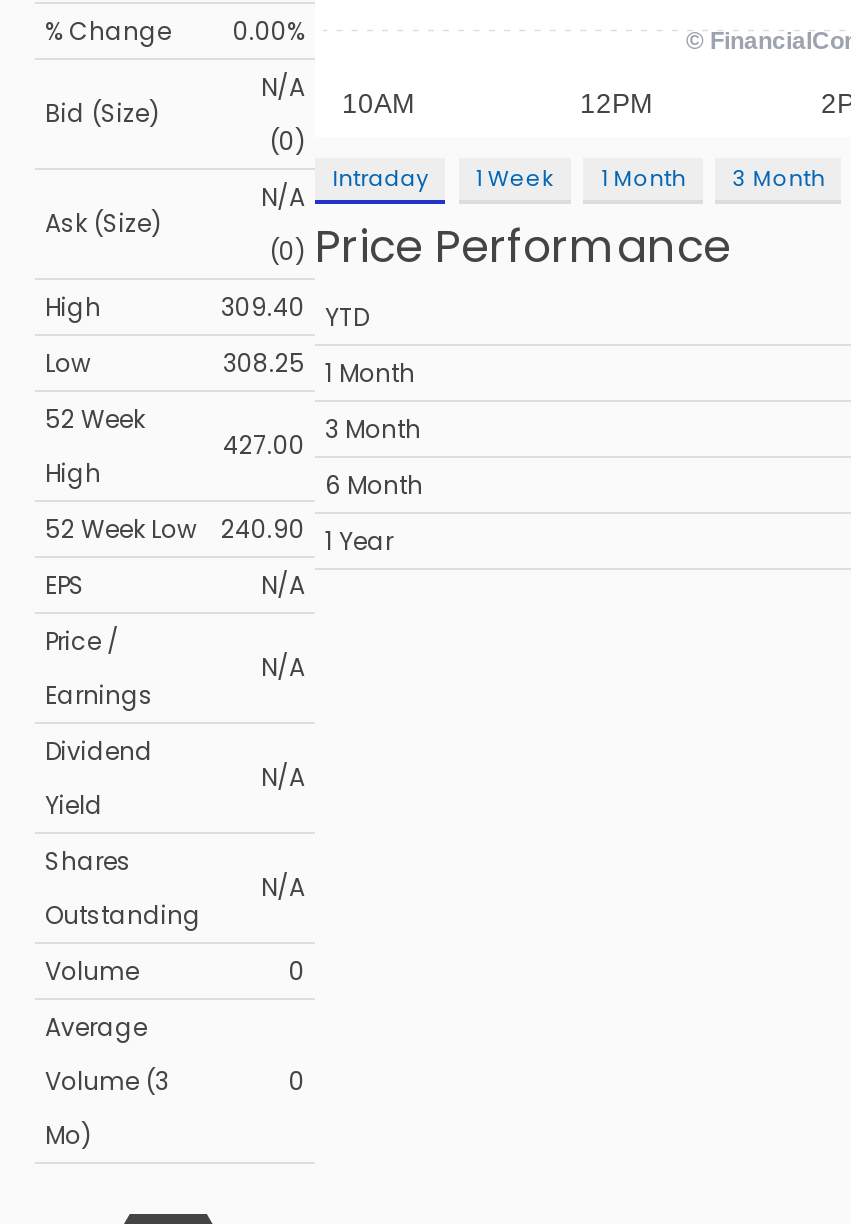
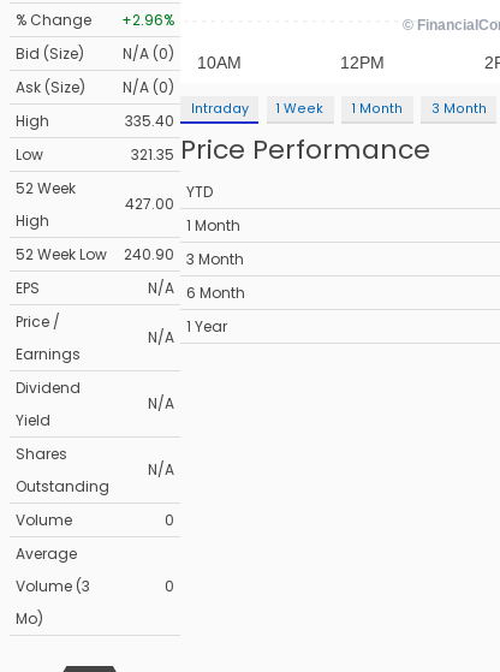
[45,15,305,49] % Change 0.00% -> [16,10,174,30] % Change +2.96%
[221,291,305,325] 309.40 -> [125,111,174,131] 335.40
[223,347,305,381] 308.25 -> [131,145,174,165] 321.35

